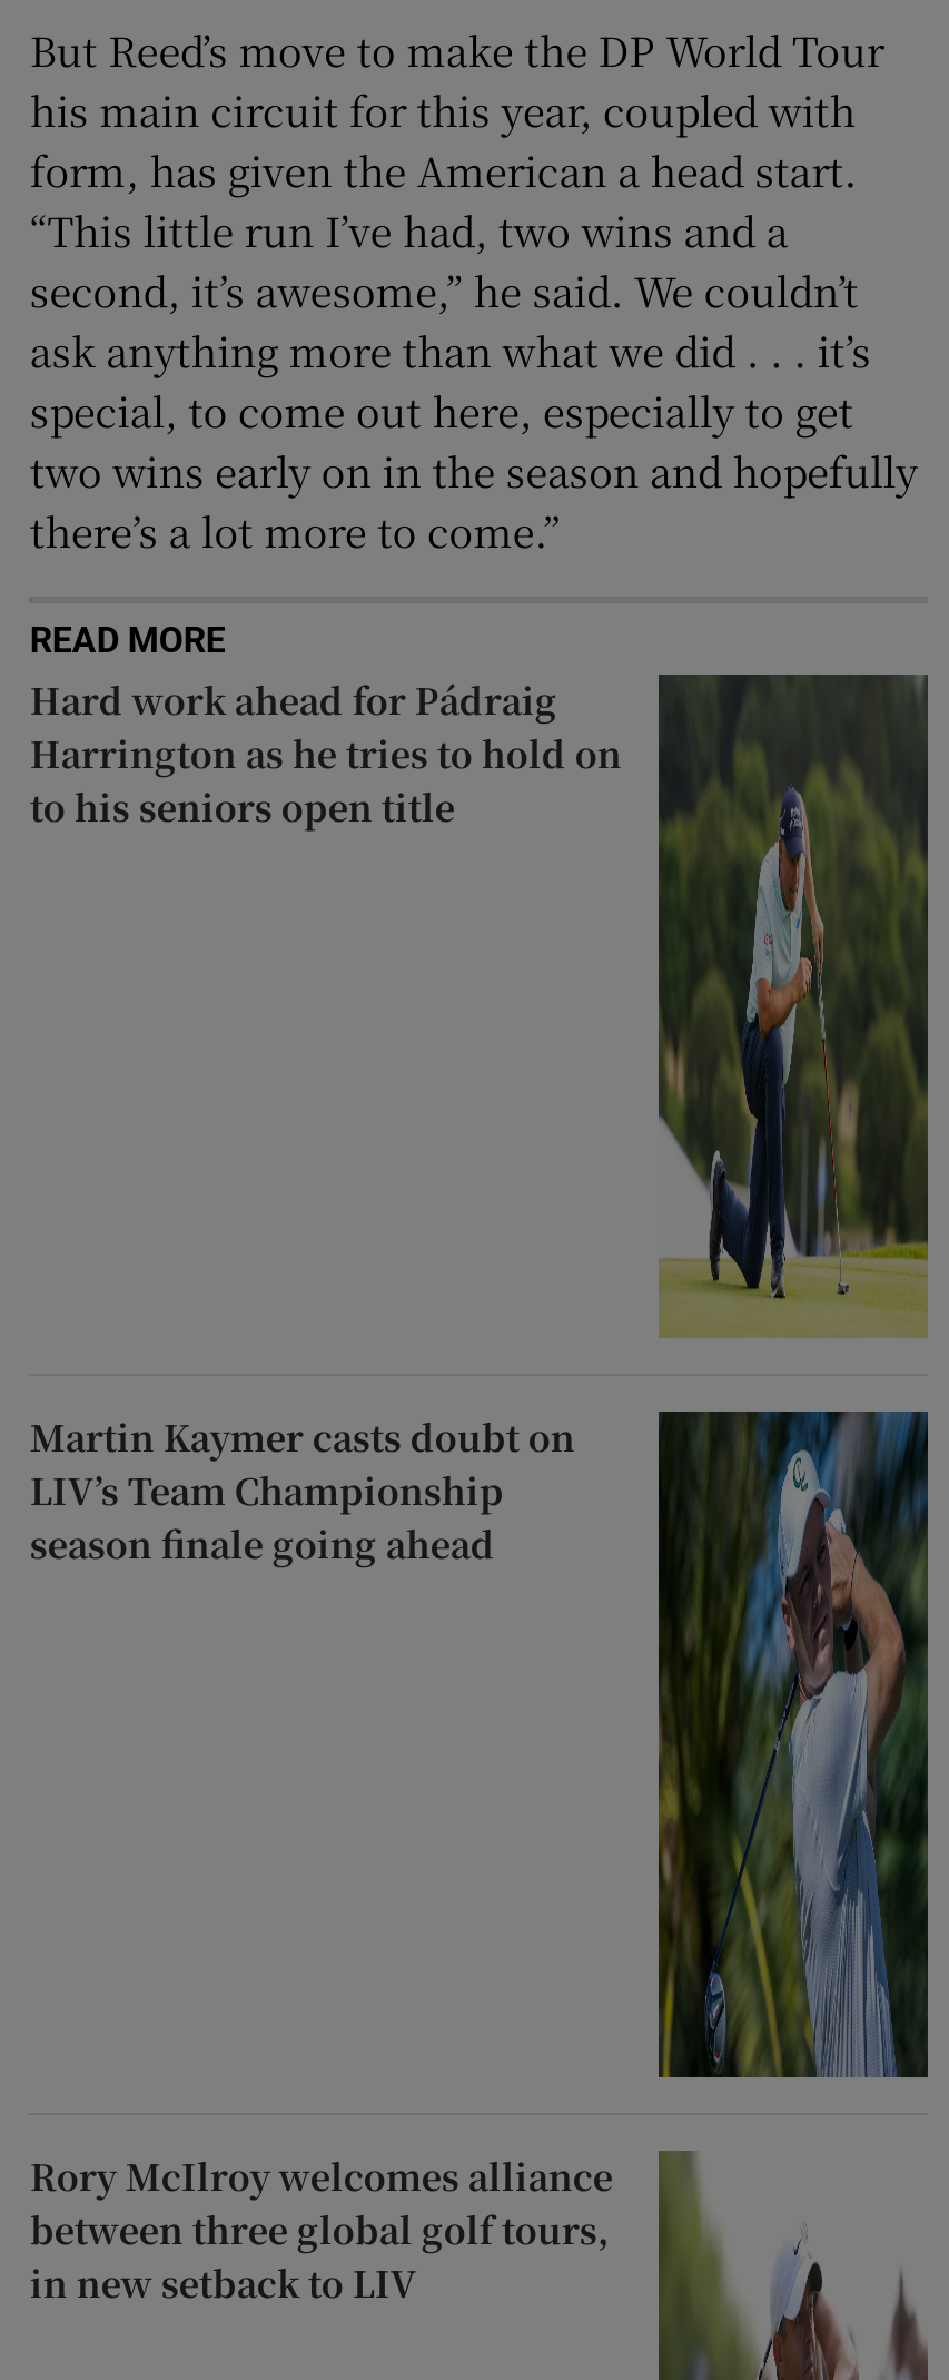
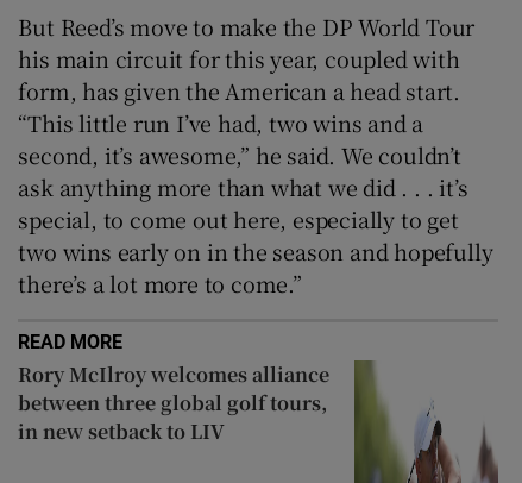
[30,672,930,1340] [image] | Hard work ahead for Pádraig | Harrington as he tries to hold on | to his seniors open title -> none
[30,1409,930,2079] [image] | Martin Kaymer casts doubt on | LIV’s Team Championship | season finale going ahead -> none

